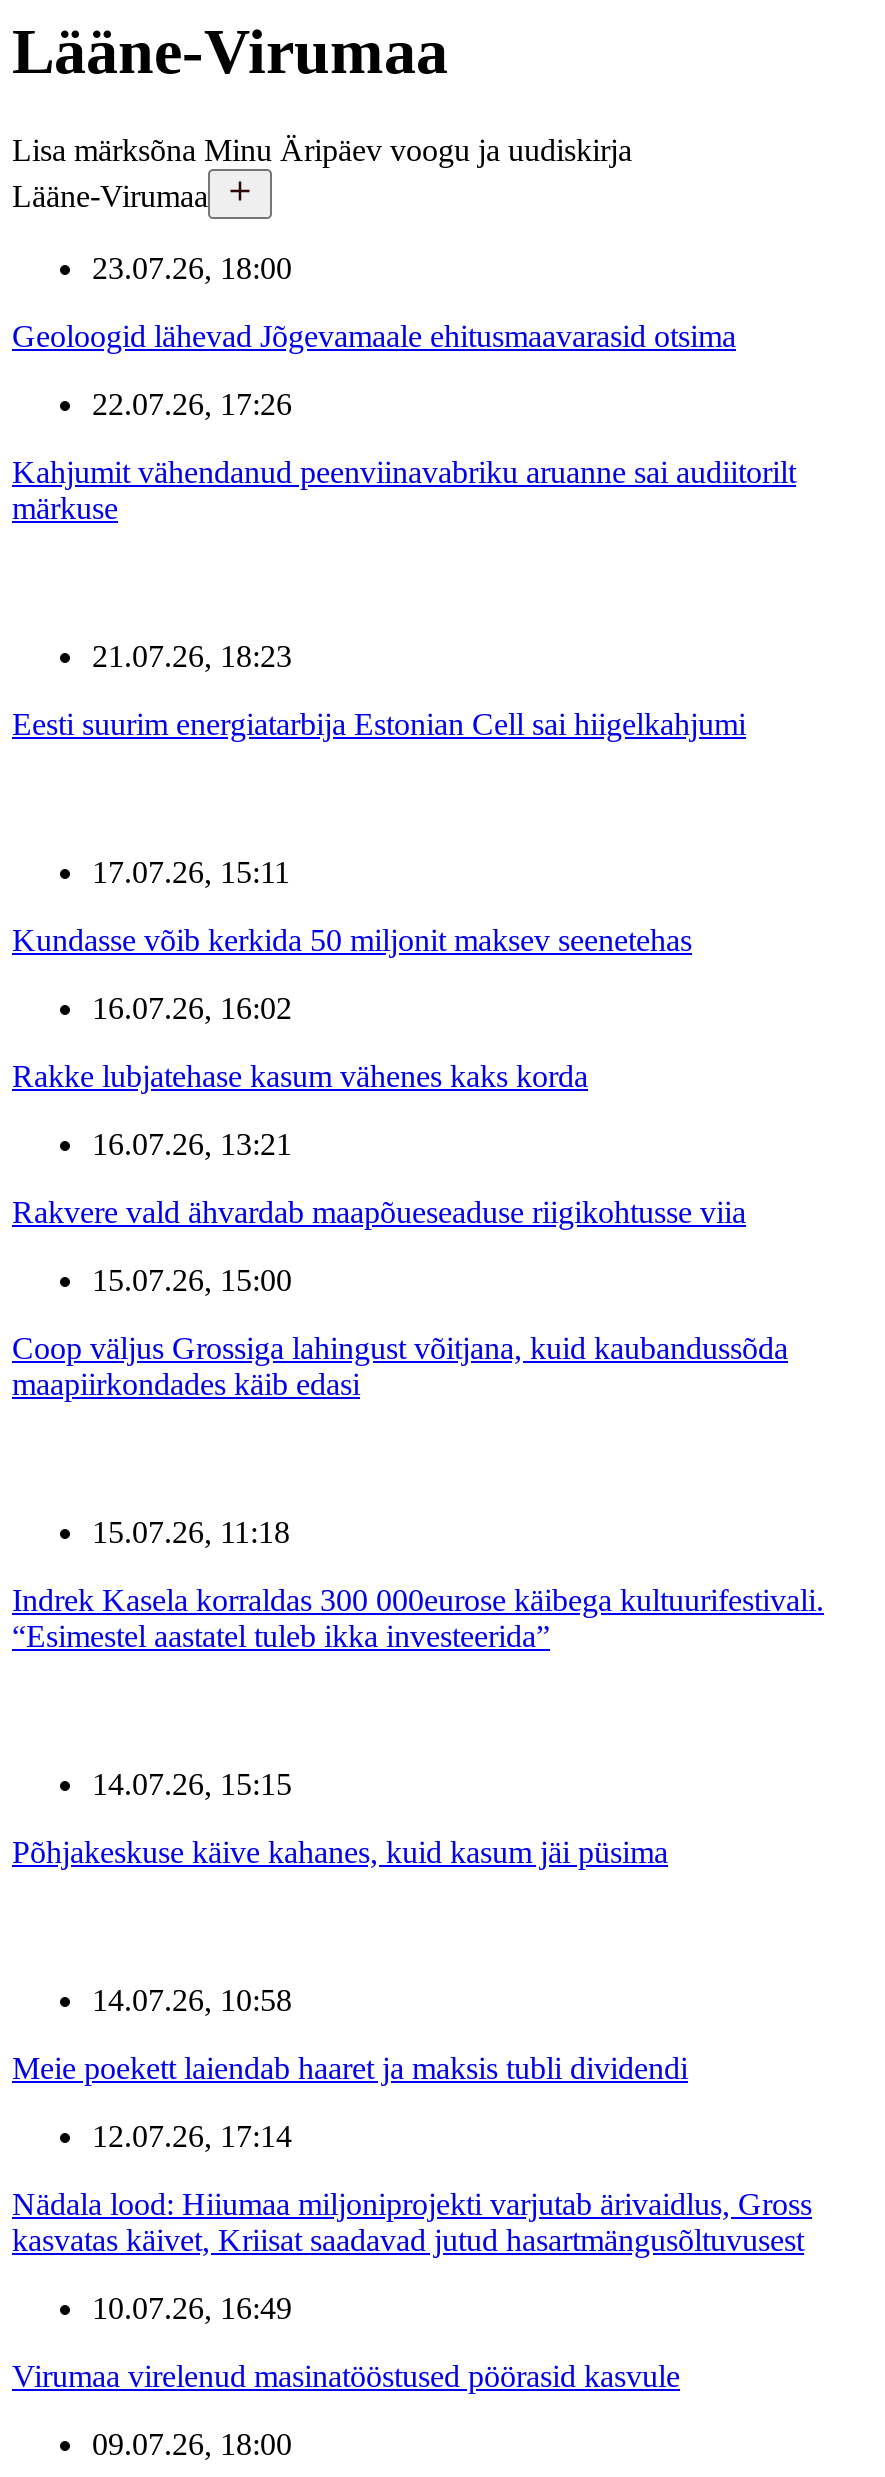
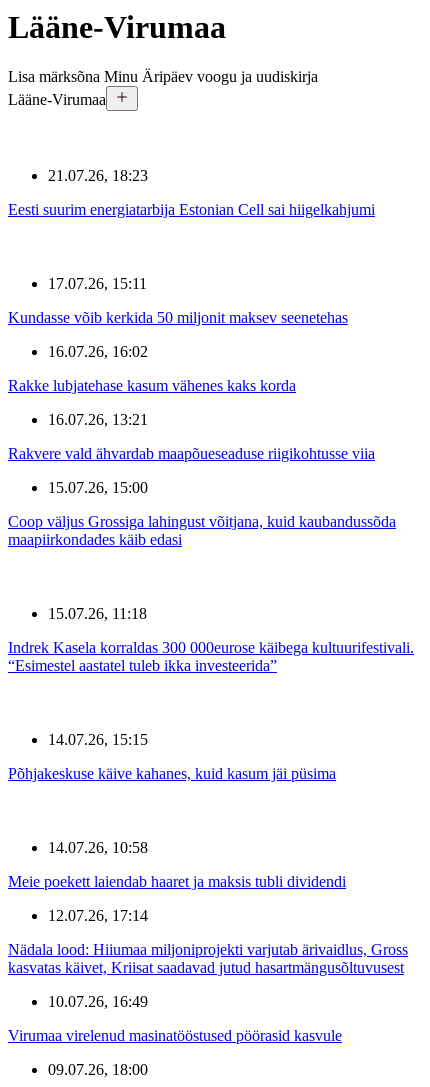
[12,251,796,525] 23.07.26, 18:00 | Geoloogid lähevad Jõgevamaale ehitusmaavarasid otsima | 22.07.26, 17:26 | Kahjumit vähendanud peenviinavabriku aruanne sai audiitorilt | märkuse -> none

